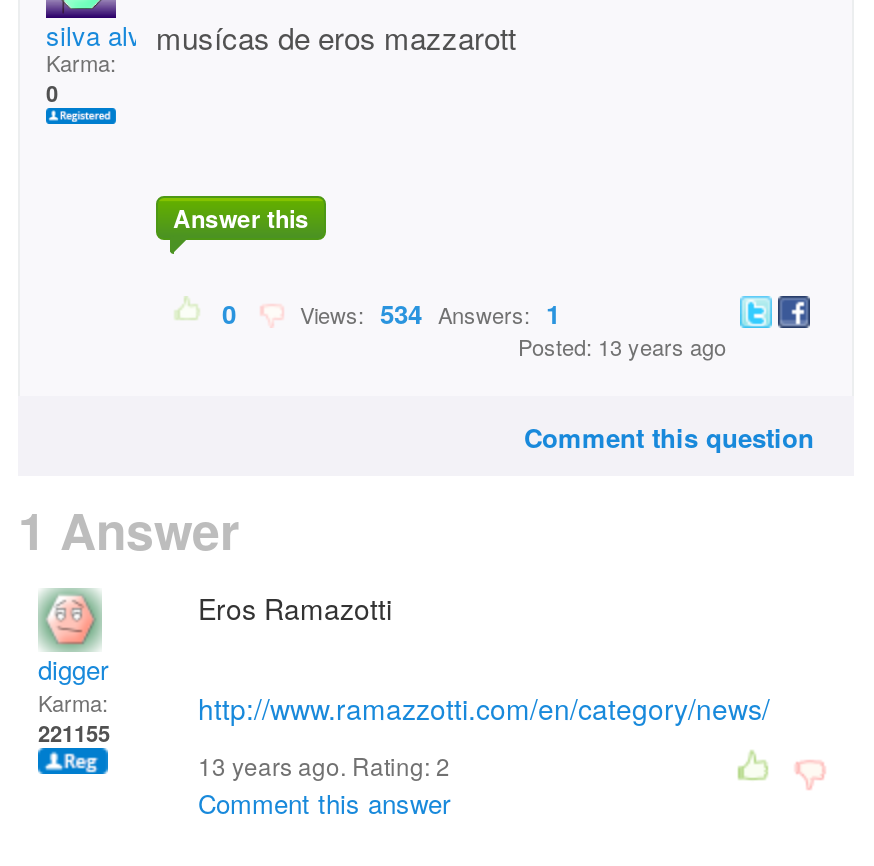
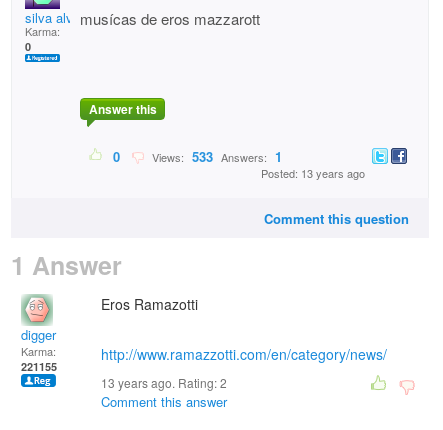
[288,294,560,332] Views: 534 Answers: 1 -> [146,147,282,166] Views: 533 Answers: 1

